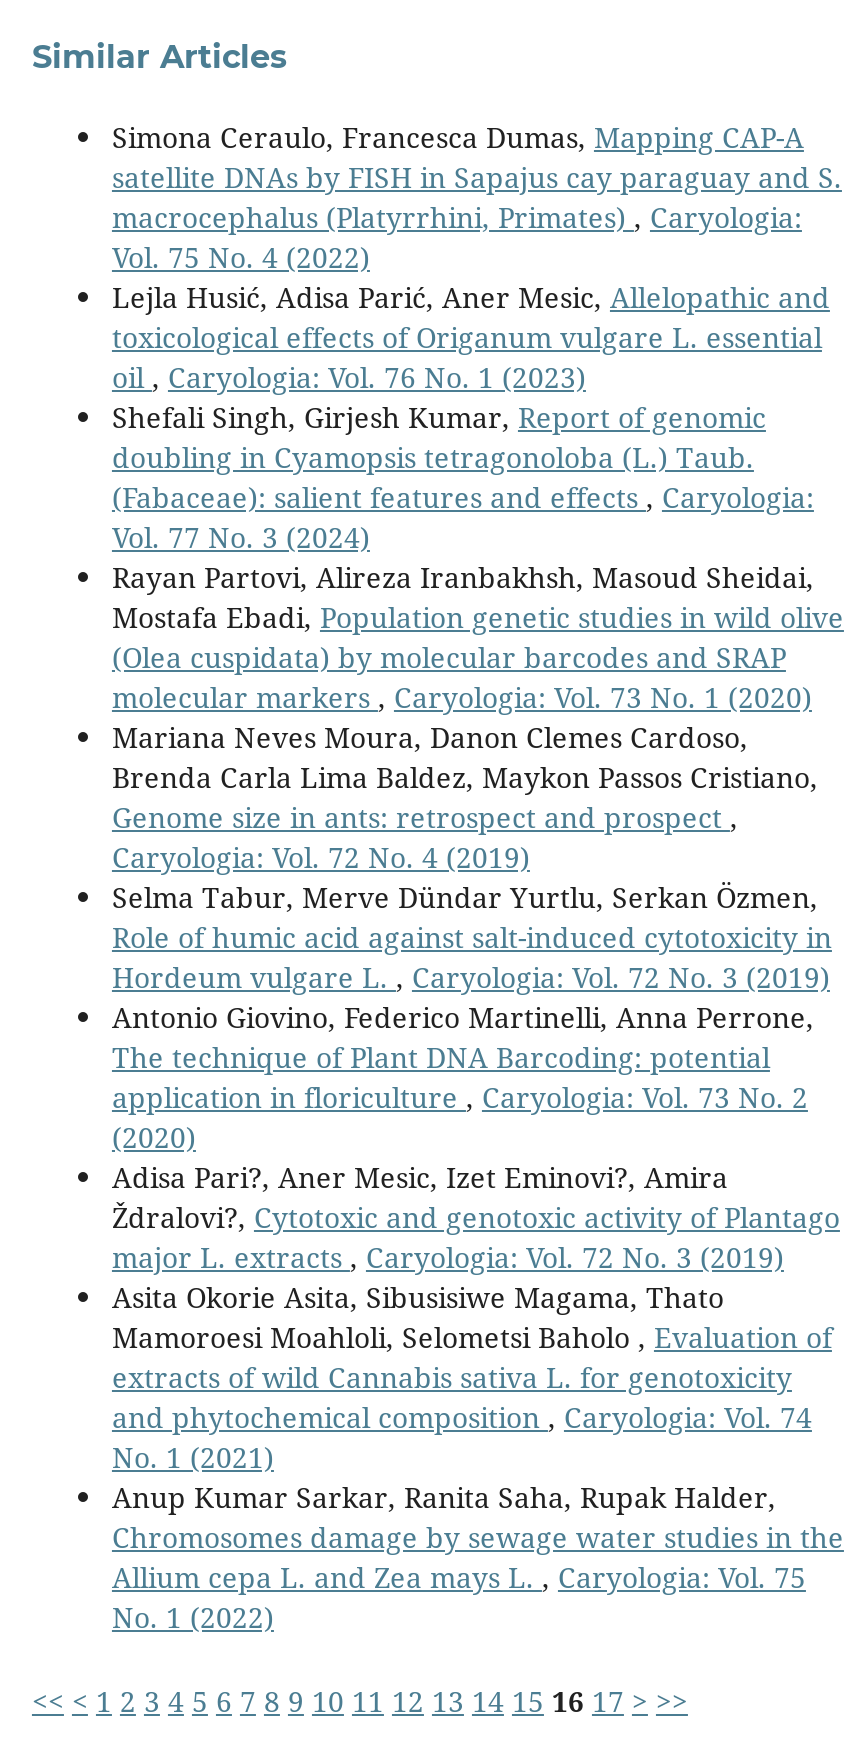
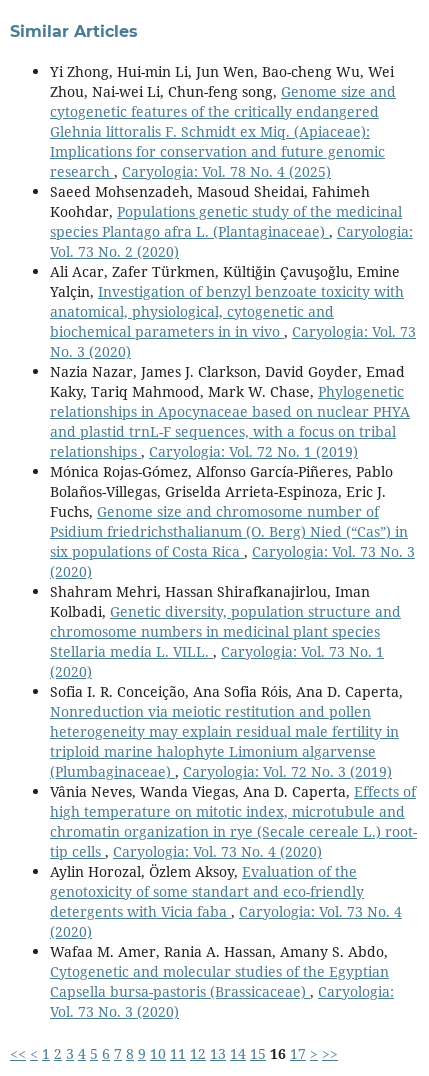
[112,118,844,1116] Simona Ceraulo, Francesca Dumas, Mapping CAP-A | satellite DNAs by FISH in Sapajus cay paraguay and S. | macrocephalus (Platyrrhini, Primates), Caryologia: | Vol. 75 No. 4 (2022) | Lejla Husić, Adisa Parić, Aner Mesic, Allelopathic and | toxicological effects of Origanum vulgare L. essential | oil, Caryologia: Vol. 76 No. 1 (2023) | Shefali Singh, Girjesh Kumar, Report of genomic | doubling in Cyamopsis tetragonoloba (L.) Taub. | (Fabaceae): salient features and effects, Caryologia: | Vol. 77 No. 3 (2024) | Rayan Partovi, Alireza Iranbakhsh, Masoud Sheidai, | Mostafa Ebadi, Population genetic studies in wild olive | (Olea cuspidata) by molecular barcodes and SRAP | molecular markers, Caryologia: Vol. 73 No. 1 (2020) | Mariana Neves Moura, Danon Clemes Cardoso, | Brenda Carla Lima Baldez, Maykon Passos Cristiano, | Genome size in ants: retrospect and prospect, | Caryologia: Vol. 72 No. 4 (2019) | Selma Tabur, Merve Dündar Yurtlu, Serkan Özmen, | Role of humic acid against salt-induced cytotoxicity in | Hordeum vulgare L., Caryologia: Vol. 72 No. 3 (2019) | Antonio Giovino, Federico Martinelli, Anna Perrone, | The technique of Plant DNA Barcoding: potential | application in floriculture, Caryologia: Vol. 73 No. 2 -> [50,62,416,561] Yi Zhong, Hui-min Li, Jun Wen, Bao-cheng Wu, Wei | Zhou, Nai-wei Li, Chun-feng song, Genome size and | cytogenetic features of the critically endangered | Glehnia littoralis F. Schmidt ex Miq. (Apiaceae): | Implications for conservation and future genomic | research, Caryologia: Vol. 78 No. 4 (2025) | Saeed Mohsenzadeh, Masoud Sheidai, Fahimeh | Koohdar, Populations genetic study of the medicinal | species Plantago afra L. (Plantaginaceae), Caryologia: | Vol. 73 No. 2 (2020) | Ali Acar, Zafer Türkmen, Kültiğin Çavuşoğlu, Emine | Yalçin, Investigation of benzyl benzoate toxicity with | anatomical, physiological, cytogenetic and | biochemical parameters in in vivo, Caryologia: Vol. 73 | No. 3 (2020) | Nazia Nazar, James J. Clarkson, David Goyder, Emad | Kaky, Tariq Mahmood, Mark W. Chase, Phylogenetic | relationships in Apocynaceae based on nuclear PHYA | and plastid trnL-F sequences, with a focus on tribal | relationships, Caryologia: Vol. 72 No. 1 (2019) | Mónica Rojas-Gómez, Alfonso García-Piñeres, Pablo | Bolaños-Villegas, Griselda Arrieta-Espinoza, Eric J. | Fuchs, Genome size and chromosome number of | Psidium friedrichsthalianum (O. Berg) Nied (“Cas”) in | six populations of Costa Rica, Caryologia: Vol. 73 No. 3
[112,1158,844,1636] Adisa Pari?, Aner Mesic, Izet Eminovi?, Amira | Ždralovi?, Cytotoxic and genotoxic activity of Plantago | major L. extracts, Caryologia: Vol. 72 No. 3 (2019) | Asita Okorie Asita, Sibusisiwe Magama, Thato | Mamoroesi Moahloli, Selometsi Baholo , Evaluation of | extracts of wild Cannabis sativa L. for genotoxicity | and phytochemical composition, Caryologia: Vol. 74 | No. 1 (2021) | Anup Kumar Sarkar, Ranita Saha, Rupak Halder, | Chromosomes damage by sewage water studies in the | Allium cepa L. and Zea mays L., Caryologia: Vol. 75 | No. 1 (2022) -> [50,582,417,1021] Shahram Mehri, Hassan Shirafkanajirlou, Iman | Kolbadi, Genetic diversity, population structure and | chromosome numbers in medicinal plant species | Stellaria media L. VILL., Caryologia: Vol. 73 No. 1 | (2020) | Sofia I. R. Conceição, Ana Sofia Róis, Ana D. Caperta, | Nonreduction via meiotic restitution and pollen | heterogeneity may explain residual male fertility in | triploid marine halophyte Limonium algarvense | (Plumbaginaceae), Caryologia: Vol. 72 No. 3 (2019) | Vânia Neves, Wanda Viegas, Ana D. Caperta, Effects of | high temperature on mitotic index, microtubule and | chromatin organization in rye (Secale cereale L.) root- | tip cells, Caryologia: Vol. 73 No. 4 (2020) | Aylin Horozal, Özlem Aksoy, Evaluation of the | genotoxicity of some standart and eco-friendly | detergents with Vicia faba, Caryologia: Vol. 73 No. 4 | (2020) | Wafaa M. Amer, Rania A. Hassan, Amany S. Abdo, | Cytogenetic and molecular studies of the Egyptian | Capsella bursa-pastoris (Brassicaceae), Caryologia: | Vol. 73 No. 3 (2020)

